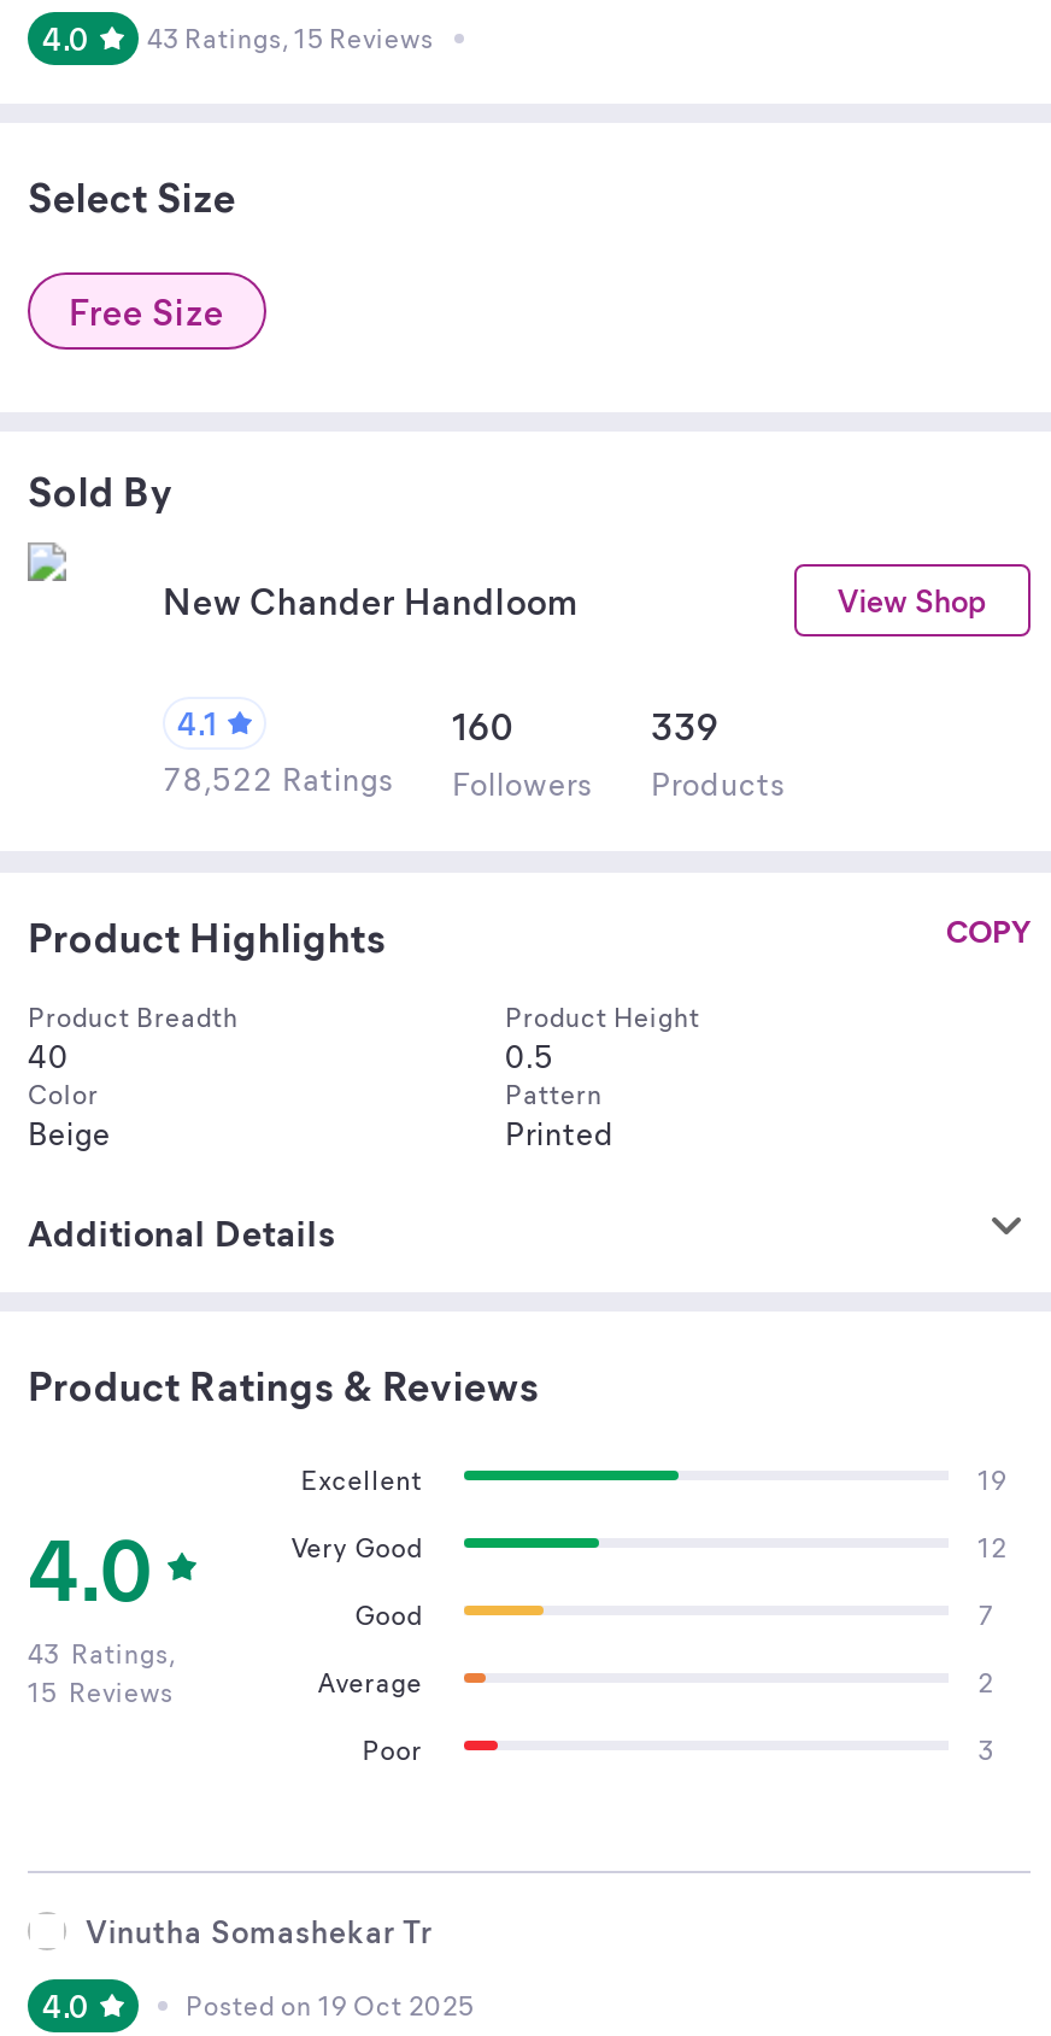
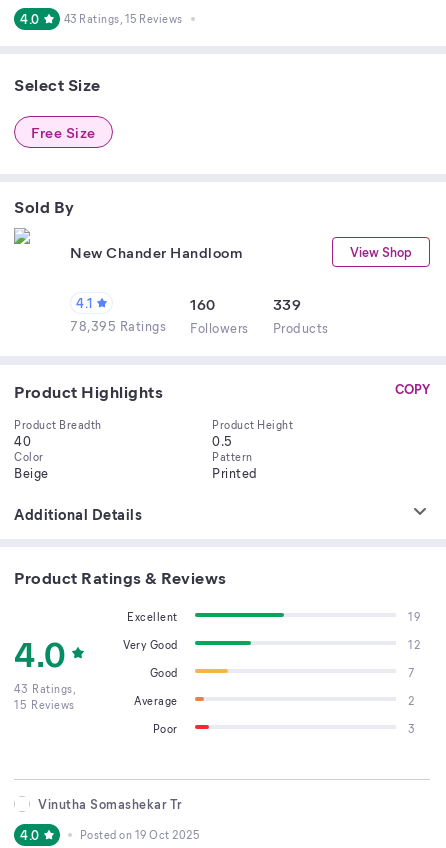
[163,757,786,803] 78,522 Ratings Followers Products -> [70,317,328,336] 78,395 Ratings Followers Products

